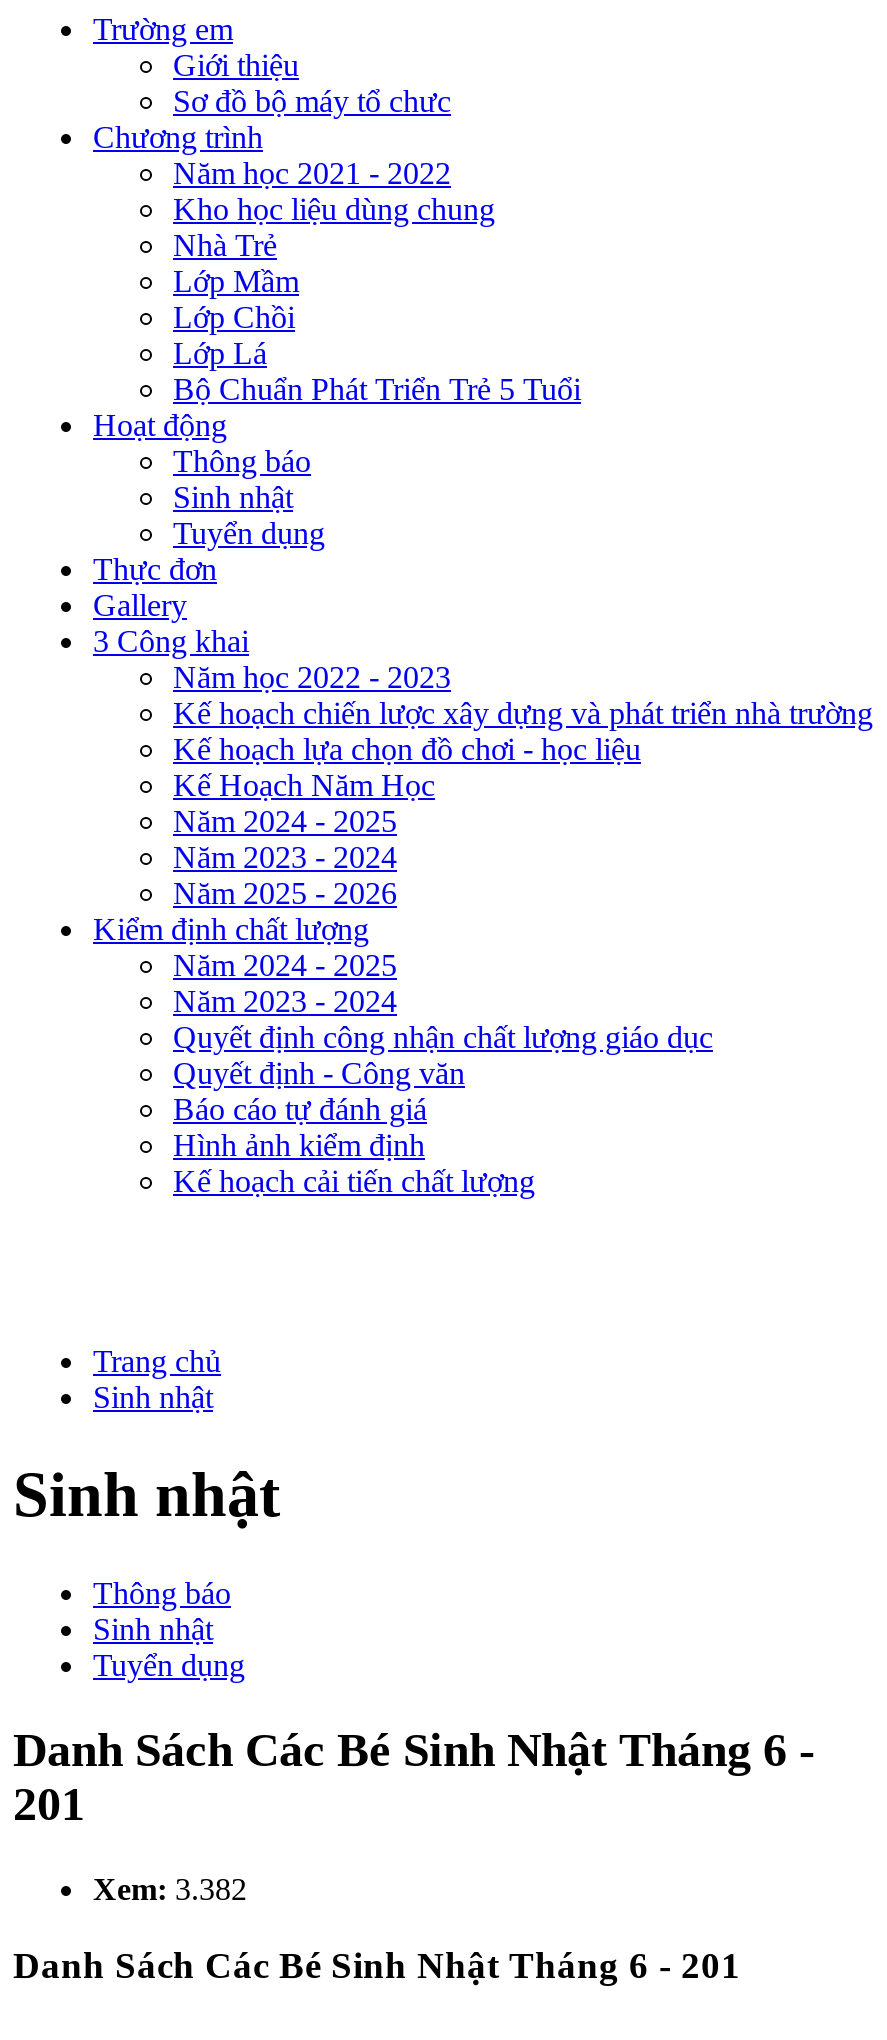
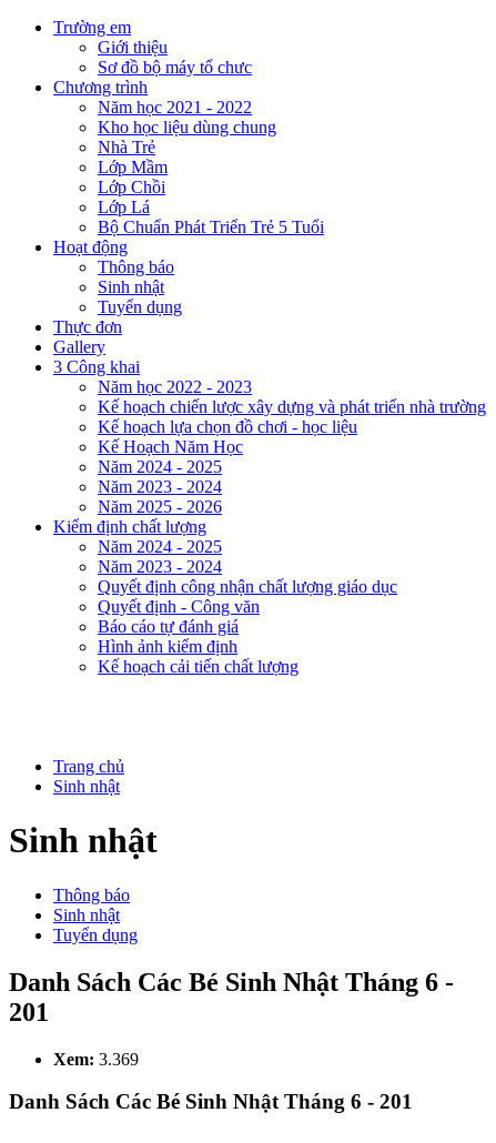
[93,1871,247,1905] Xem: 3.382 -> [53,1049,139,1068] Xem: 3.369

